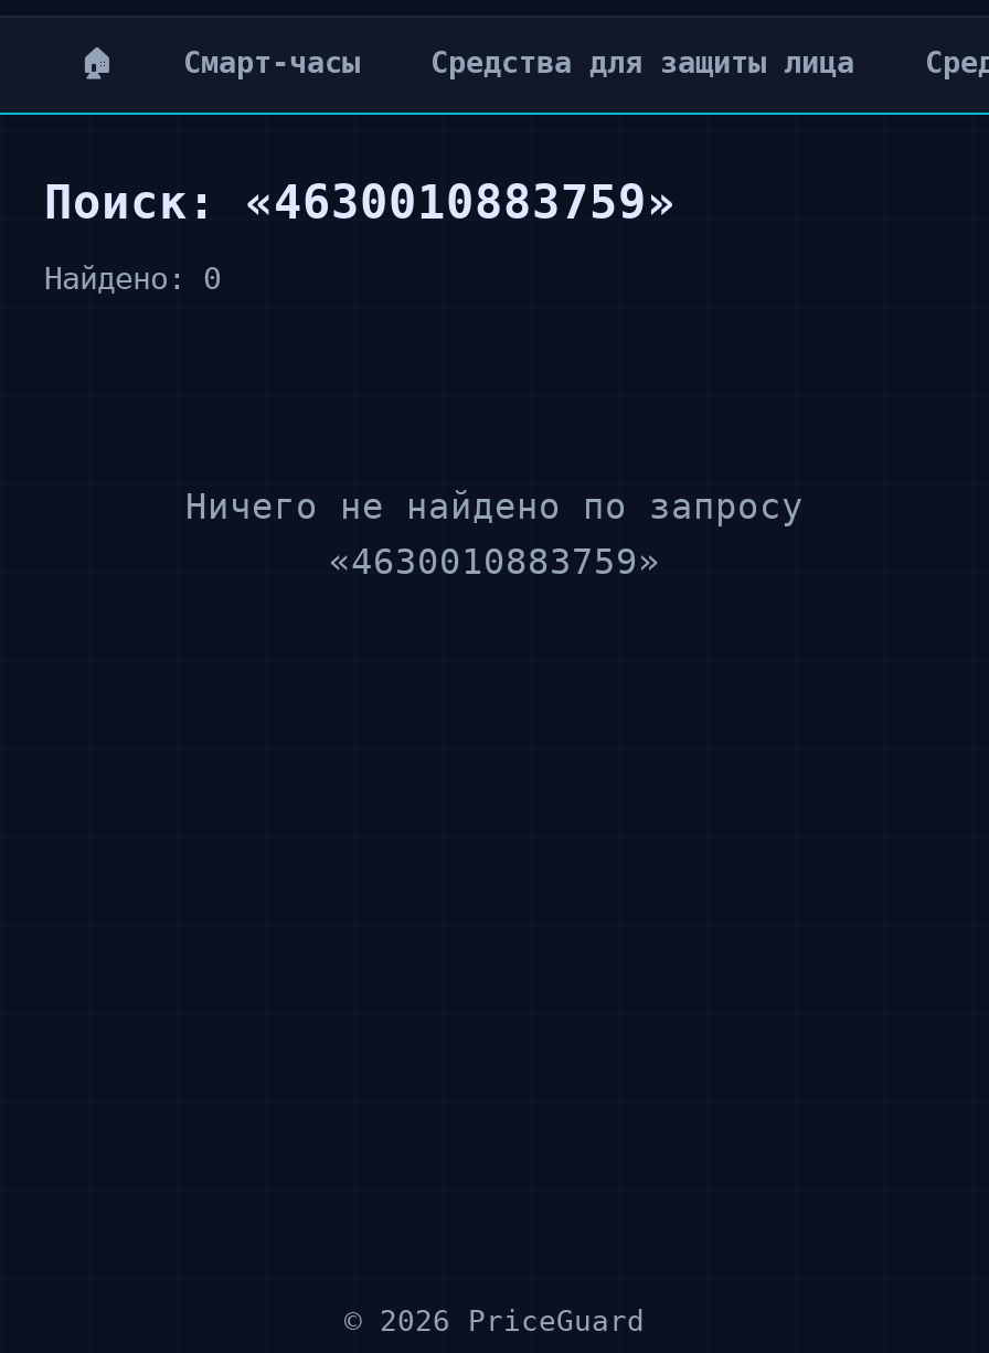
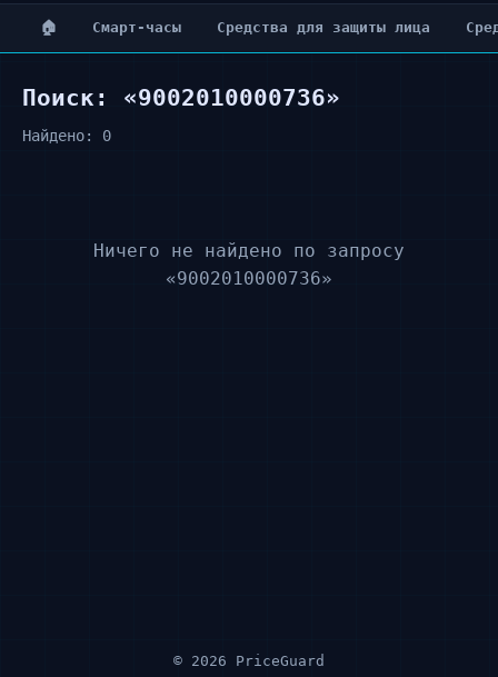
[44,177,676,230] Поиск: «4630010883759» -> [22,84,340,111] Поиск: «9002010000736»
[329,541,660,583] «4630010883759» -> [166,268,332,289] «9002010000736»

